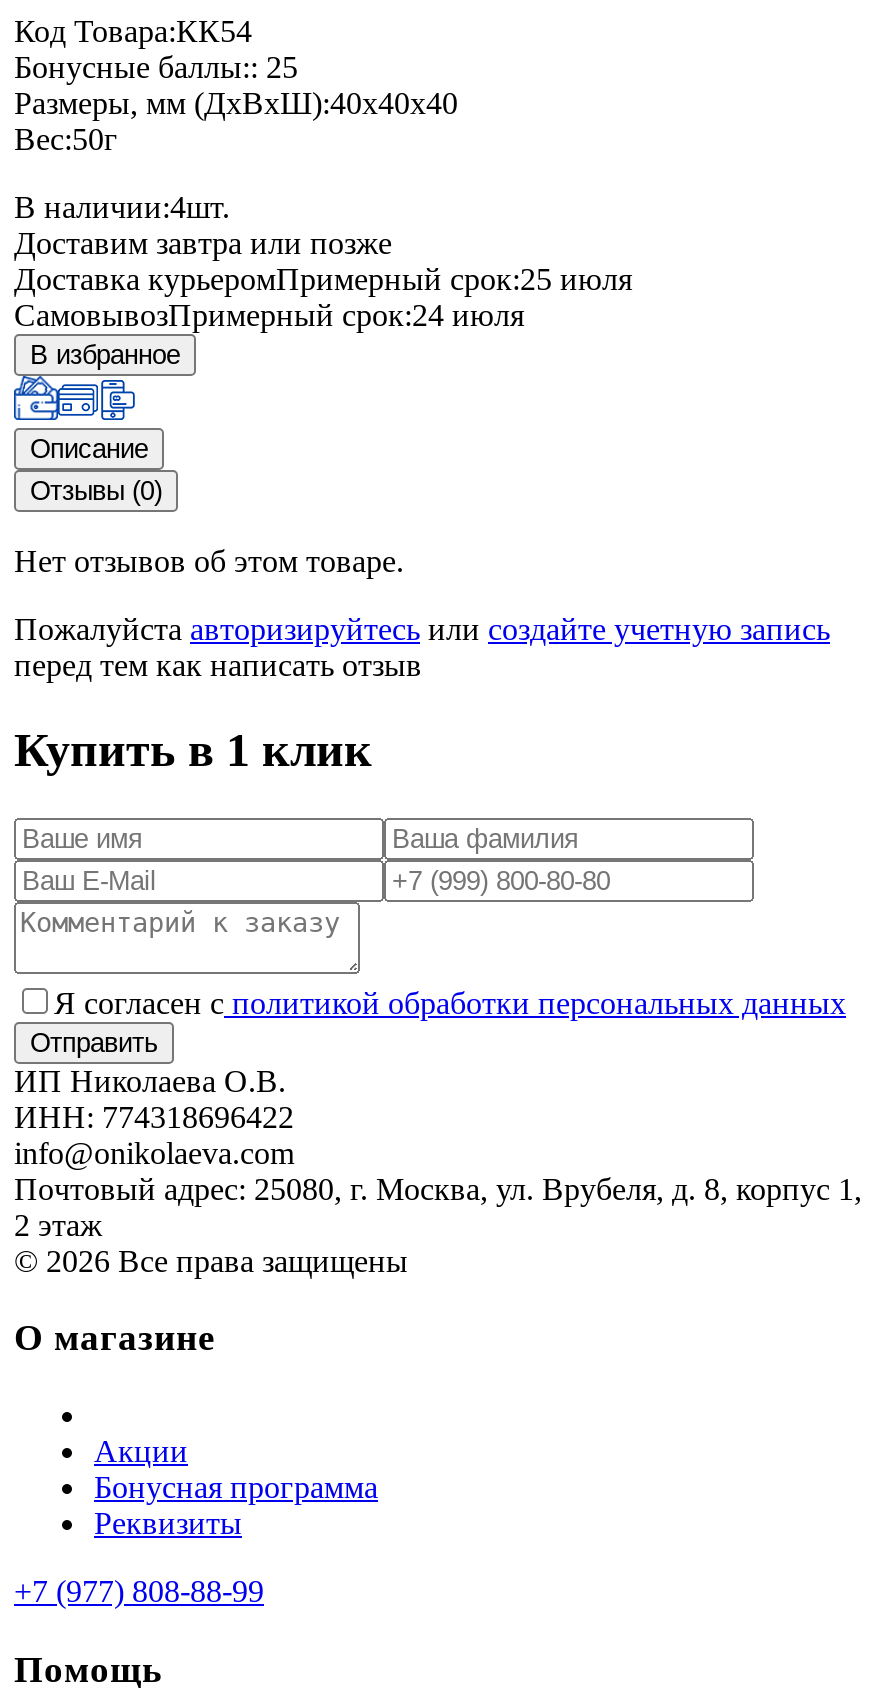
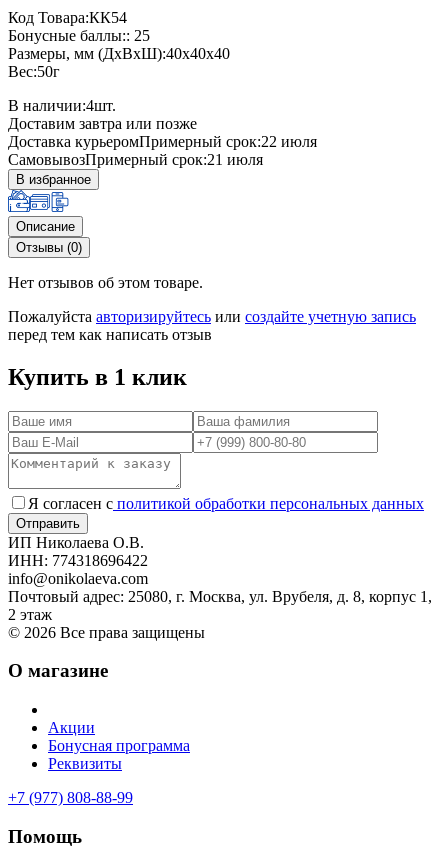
[14,262,632,296] Доставка курьеромПримерный срок:25 июля -> [8,133,317,150] Доставка курьеромПримерный срок:22 июля
[14,298,524,332] СамовывозПримерный срок:24 июля -> [8,151,263,168] СамовывозПримерный срок:21 июля

